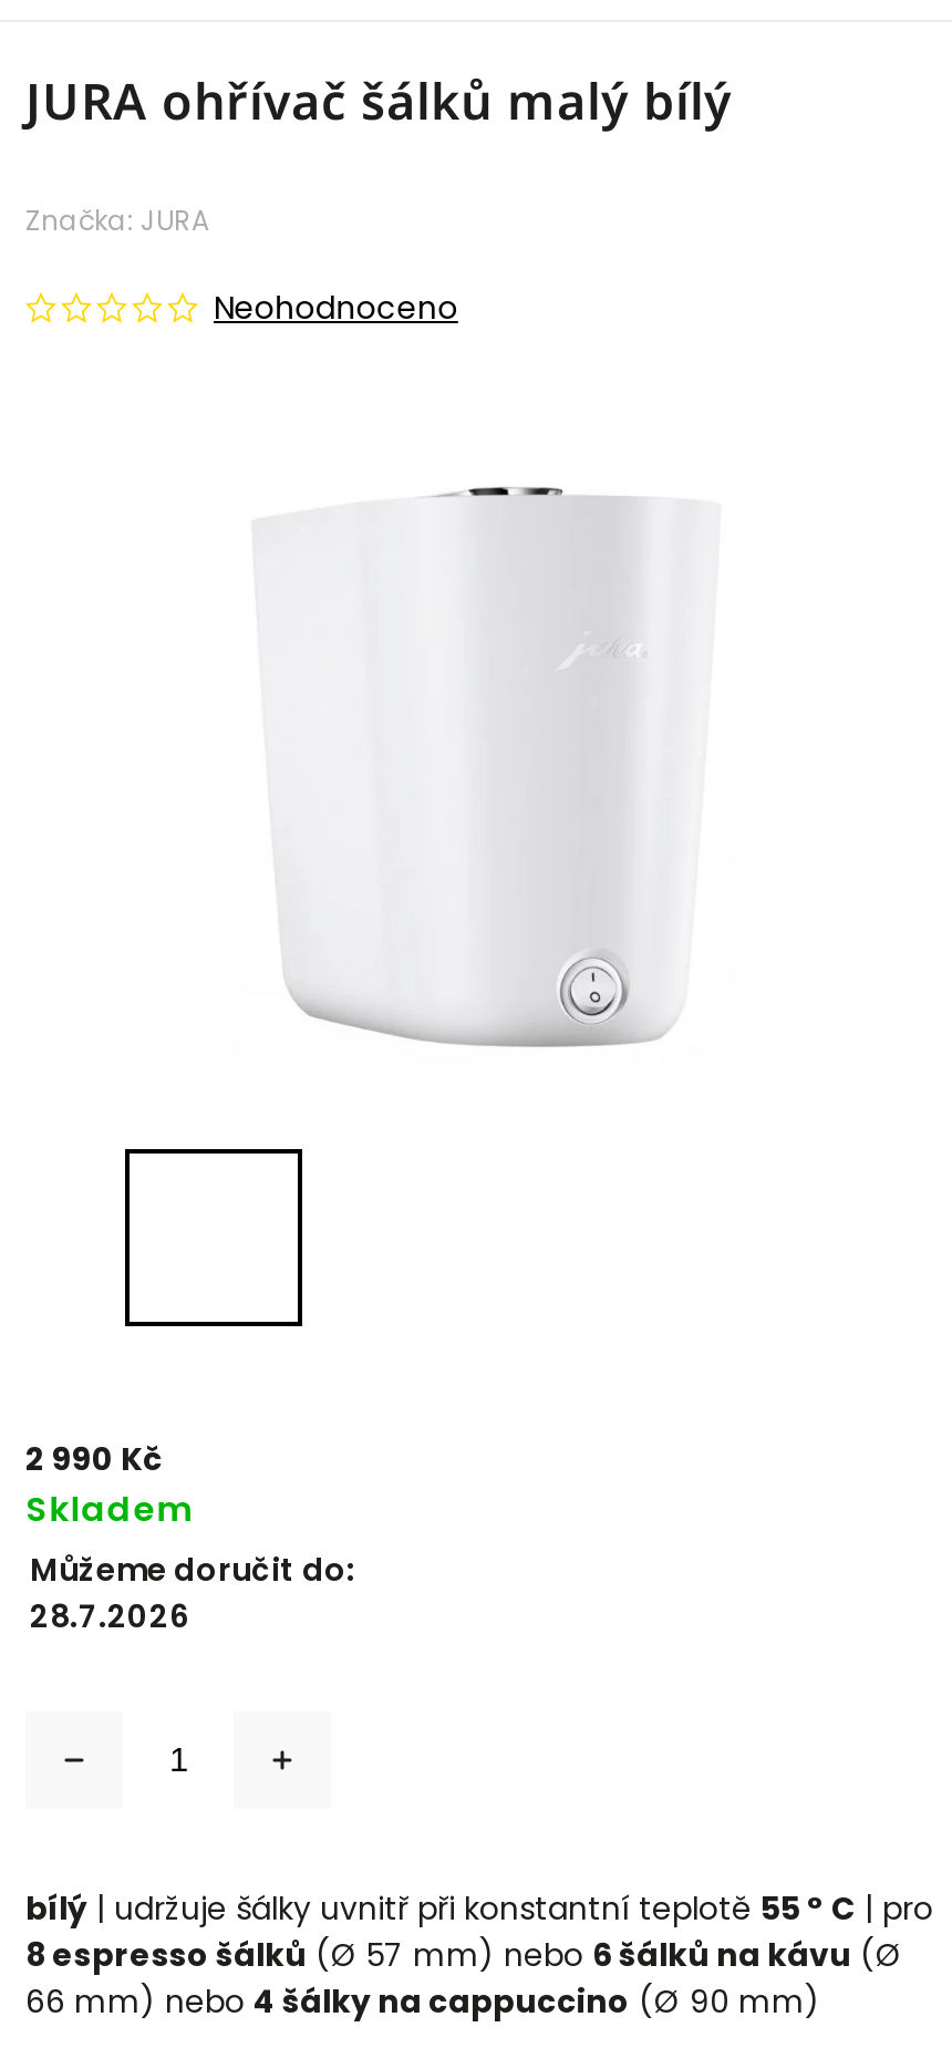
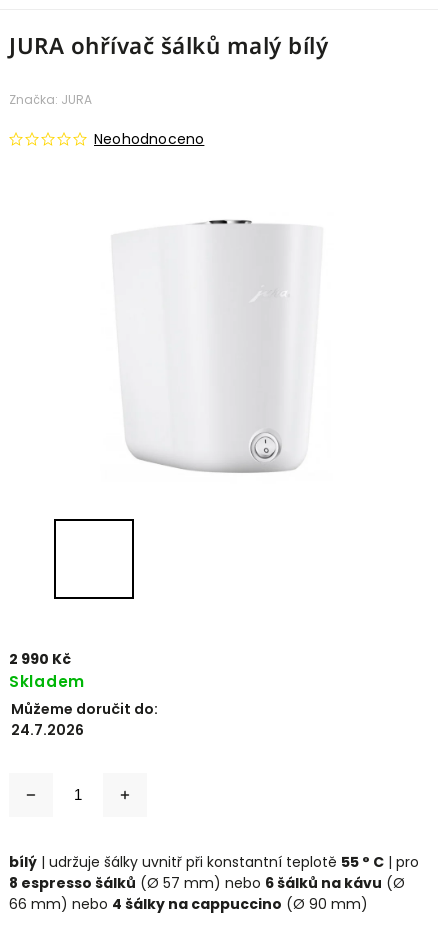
[30,1594,189,1638] 28.7.2026 -> [11,720,84,740] 24.7.2026

